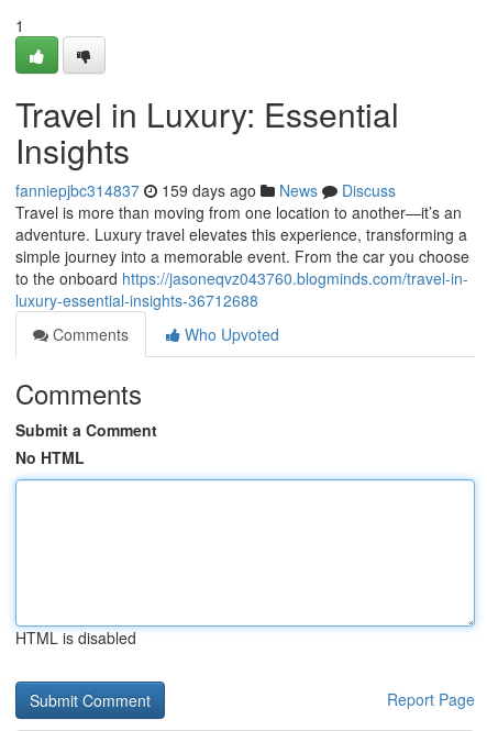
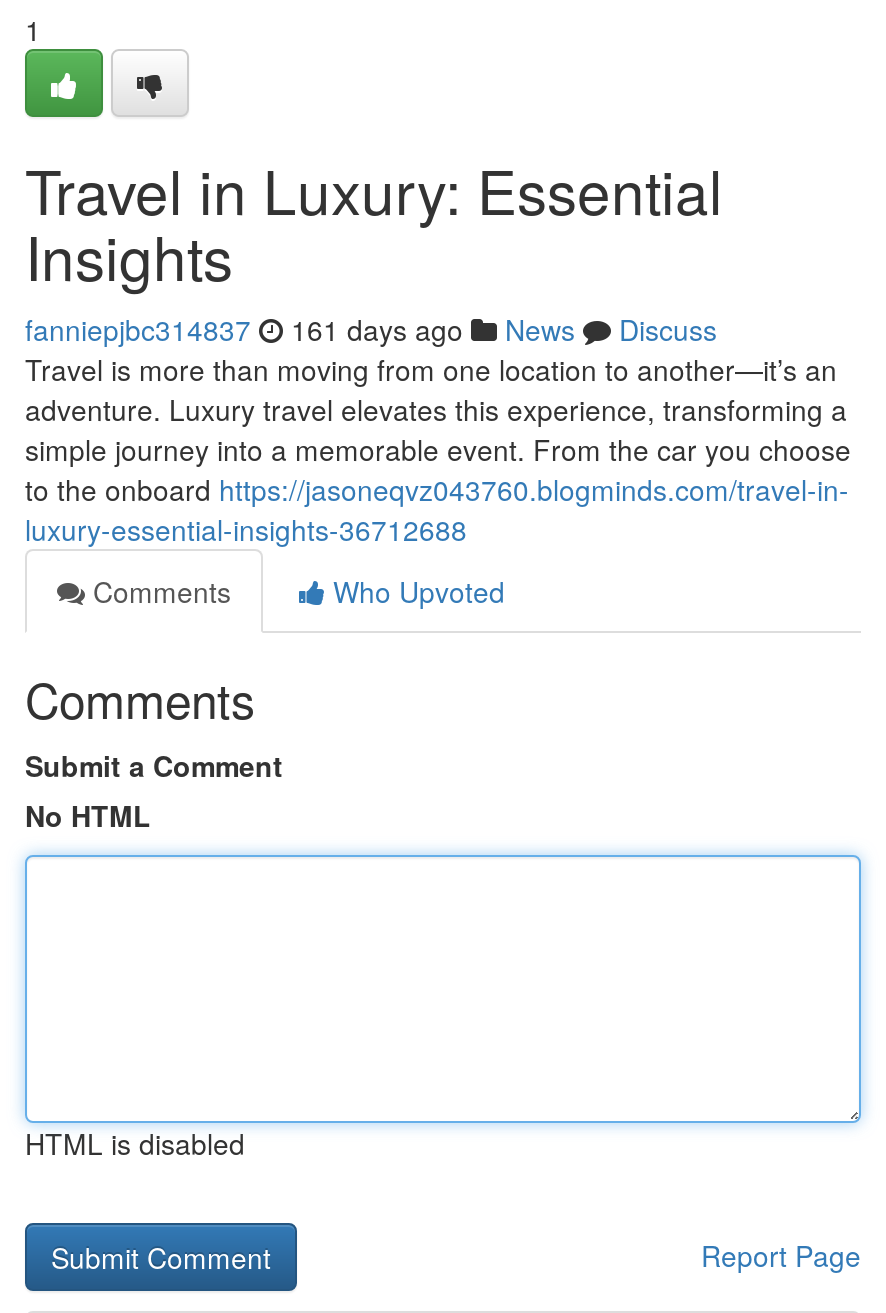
[15,179,396,201] fanniepjbc314837 159 days ago News Discuss -> [25,309,717,349] fanniepjbc314837 161 days ago News Discuss

